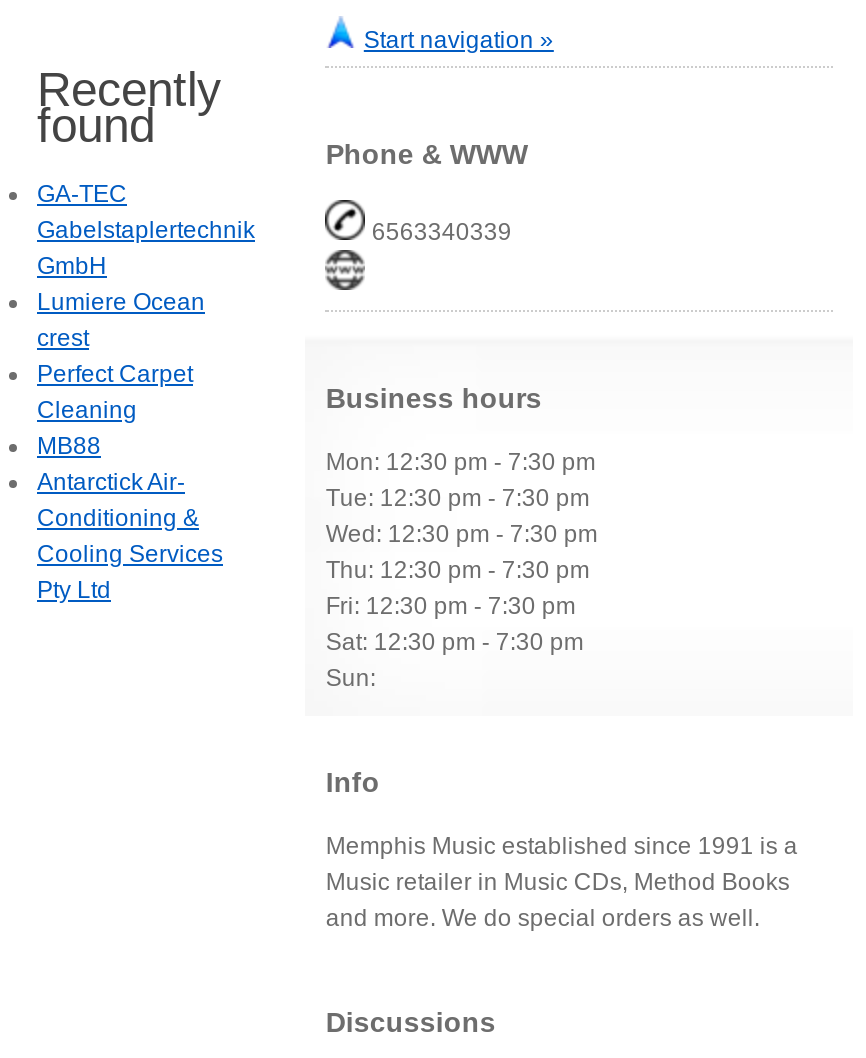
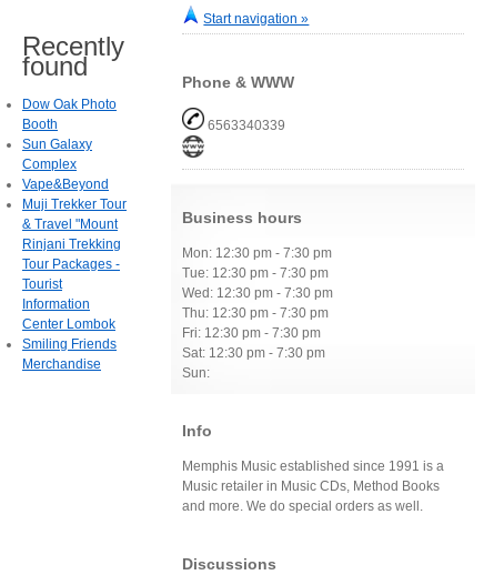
[37,180,255,604] GA-TEC | Gabelstaplertechnik | GmbH | Lumiere Ocean | crest | Perfect Carpet | Cleaning | MB88 | Antarctick Air- | Conditioning & | Cooling Services | Pty Ltd -> [22,96,127,372] Dow Oak Photo | Booth | Sun Galaxy | Complex | Vape&Beyond | Muji Trekker Tour | & Travel "Mount | Rinjani Trekking | Tour Packages - | Tourist | Information | Center Lombok | Smiling Friends | Merchandise

